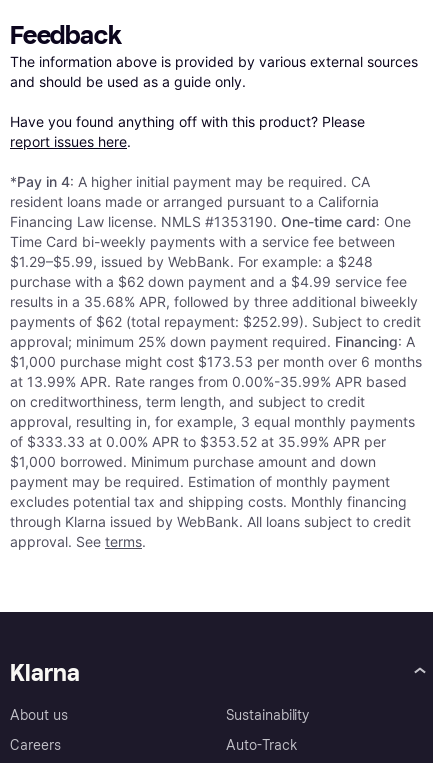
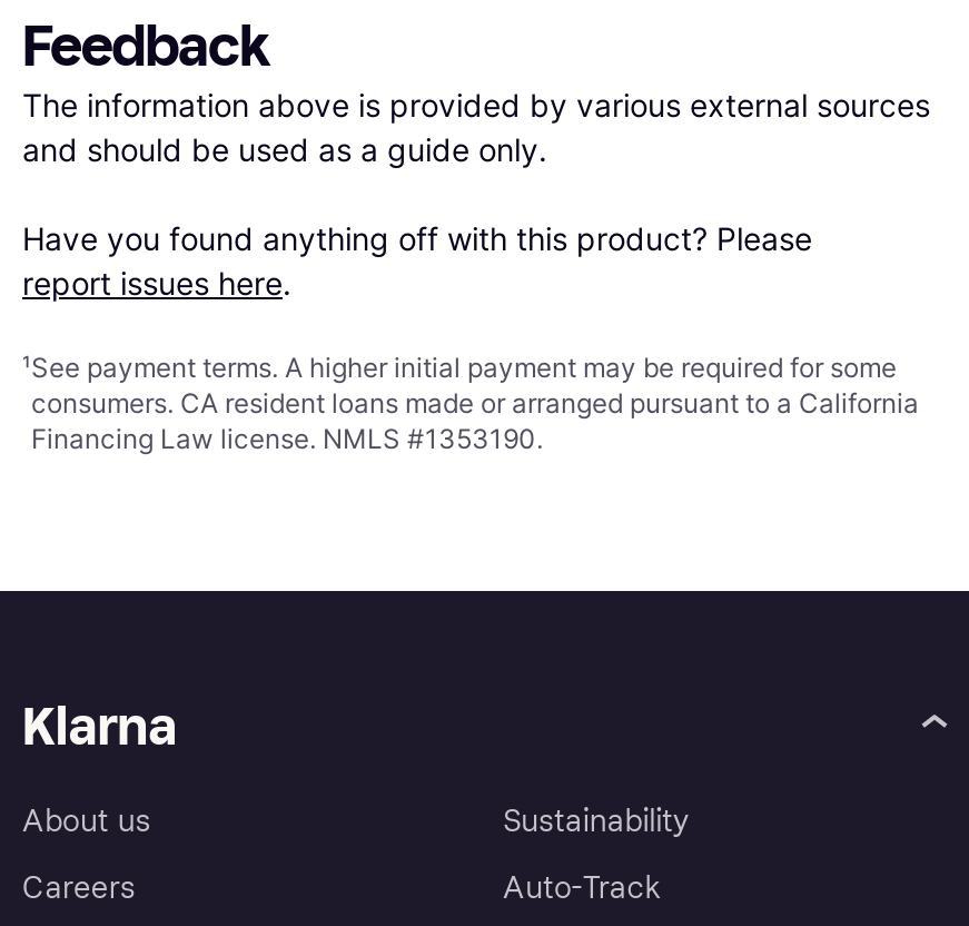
[10,173,422,550] *Pay in 4: A higher initial payment may be required. CA | resident loans made or arranged pursuant to a California | Financing Law license. NMLS #1353190. One-time card: One | Time Card bi-weekly payments with a service fee between | $1.29–$5.99, issued by WebBank. For example: a $248 | purchase with a $62 down payment and a $4.99 service fee | results in a 35.68% APR, followed by three additional biweekly | payments of $62 (total repayment: $252.99). Subject to credit | approval; minimum 25% down payment required. Financing: A | $1,000 purchase might cost $173.53 per month over 6 months | at 13.99% APR. Rate ranges from 0.00%-35.99% APR based | on creditworthiness, term length, and subject to credit | approval, resulting in, for example, 3 equal monthly payments | of $333.33 at 0.00% APR to $353.52 at 35.99% APR per | $1,000 borrowed. Minimum purchase amount and down | payment may be required. Estimation of monthly payment | excludes potential tax and shipping costs. Monthly financing | through Klarna issued by WebBank. All loans subject to credit | approval. See terms. -> [22,351,919,455] ¹See payment terms. A higher initial payment may be required for some | consumers. CA resident loans made or arranged pursuant to a California | Financing Law license. NMLS #1353190.

